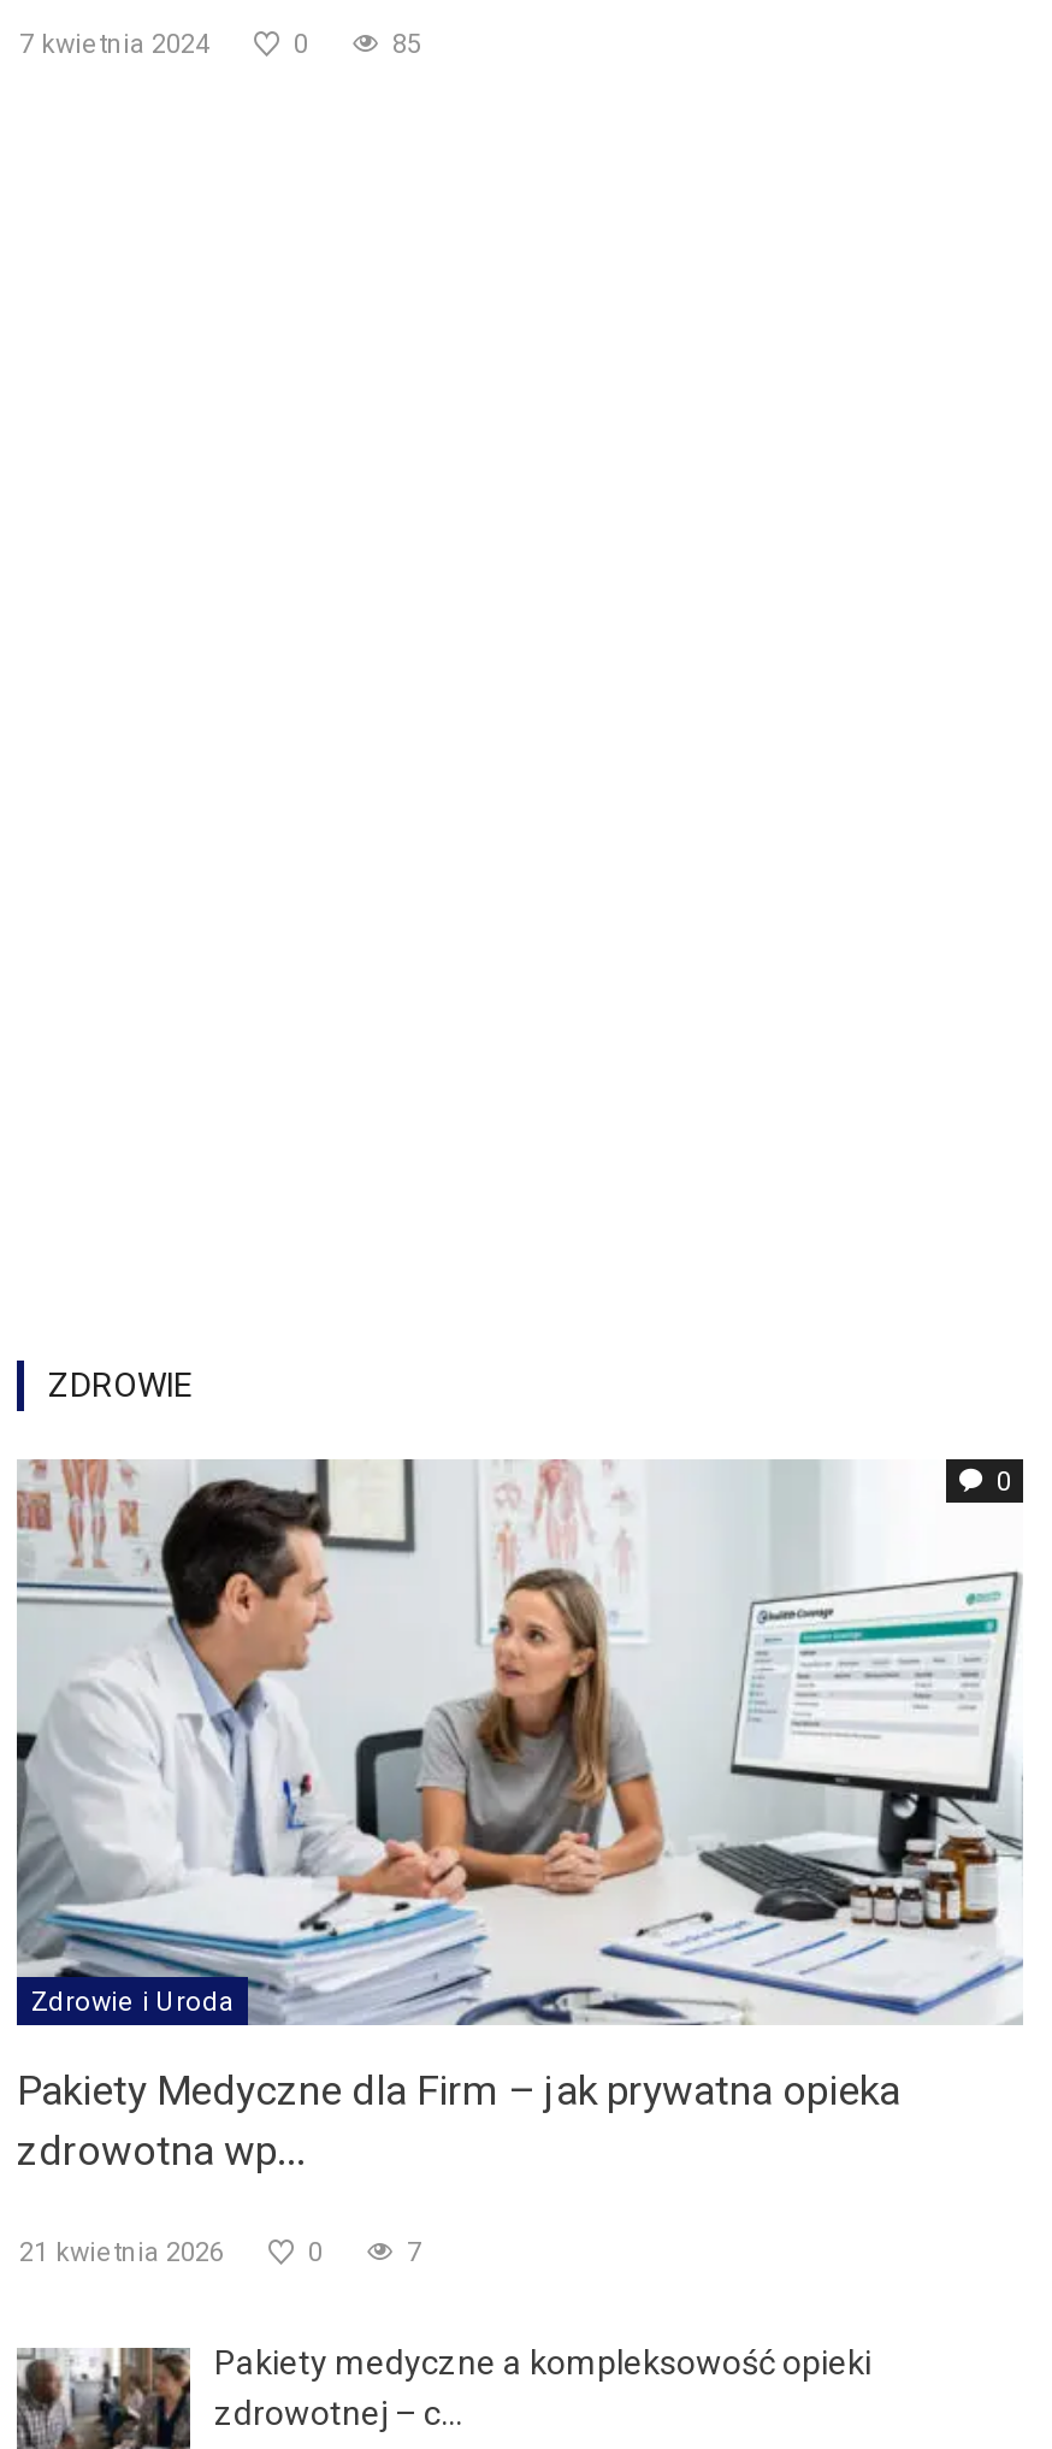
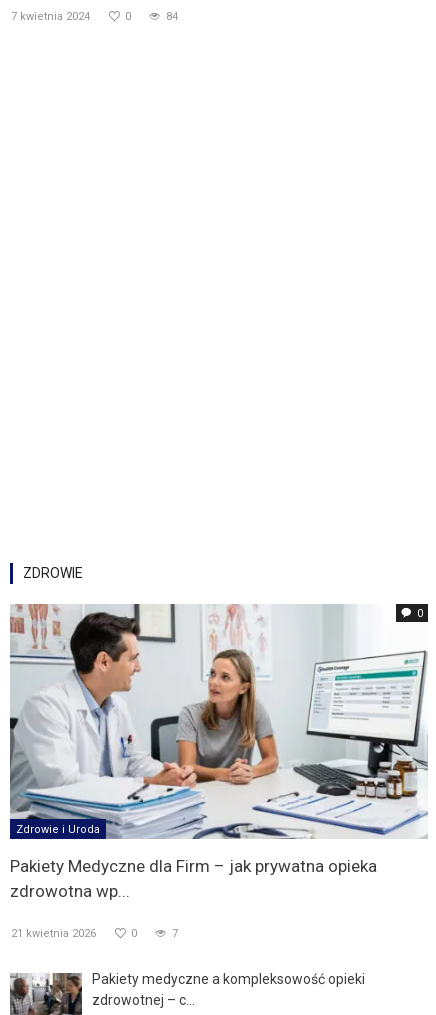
[392,29,421,60] 85 -> [166,10,178,23] 84

